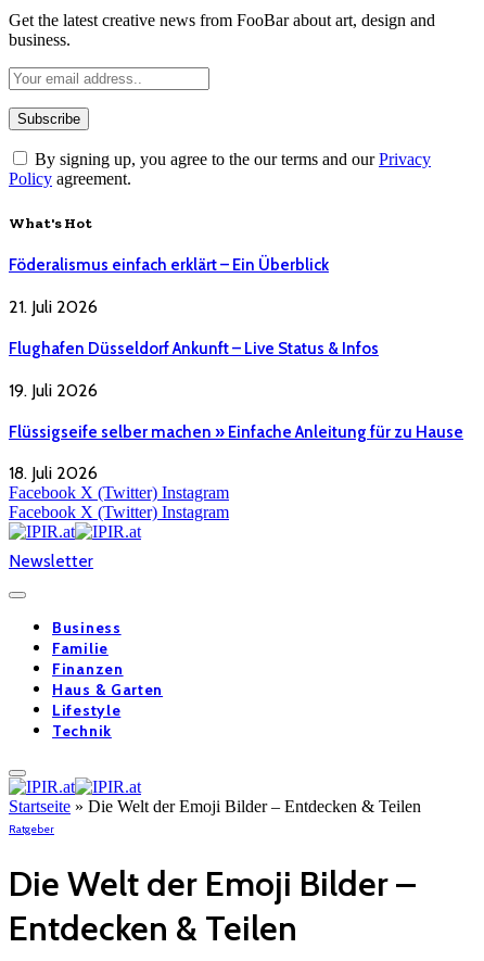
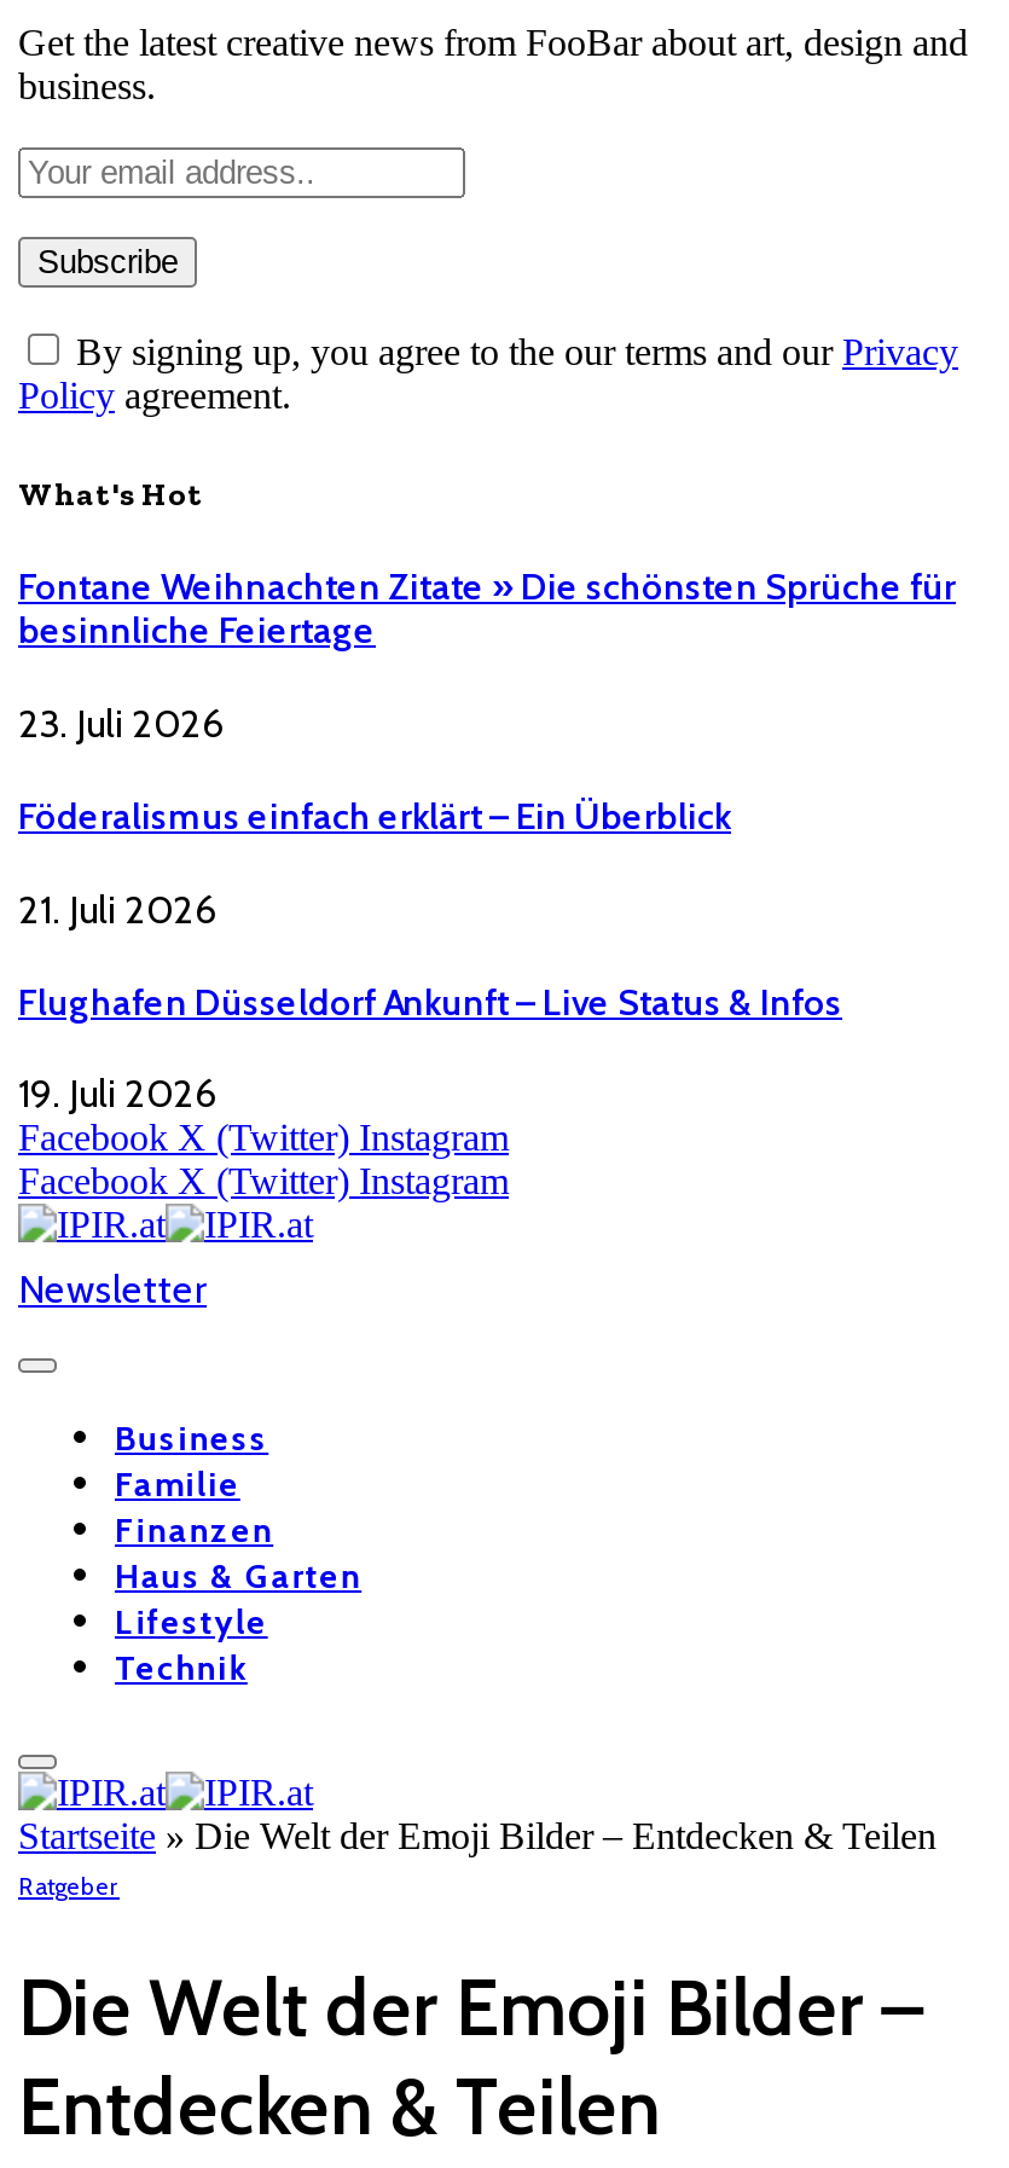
none -> [18,565,956,746] Fontane Weihnachten Zitate » Die schönsten Sprüche für | besinnliche Feiertage | 23. Juli 2026
moved [9,255,379,400] -> [18,794,842,1118]: Föderalismus einfach erklärt – Ein Überblick | 21. Juli 2026 | Flughafen Düsseldorf Ankunft – Live Status & Infos | 19. Juli 2026
[9,422,463,484] Flüssigseife selber machen » Einfache Anleitung für zu Hause | 18. Juli 2026 -> none

